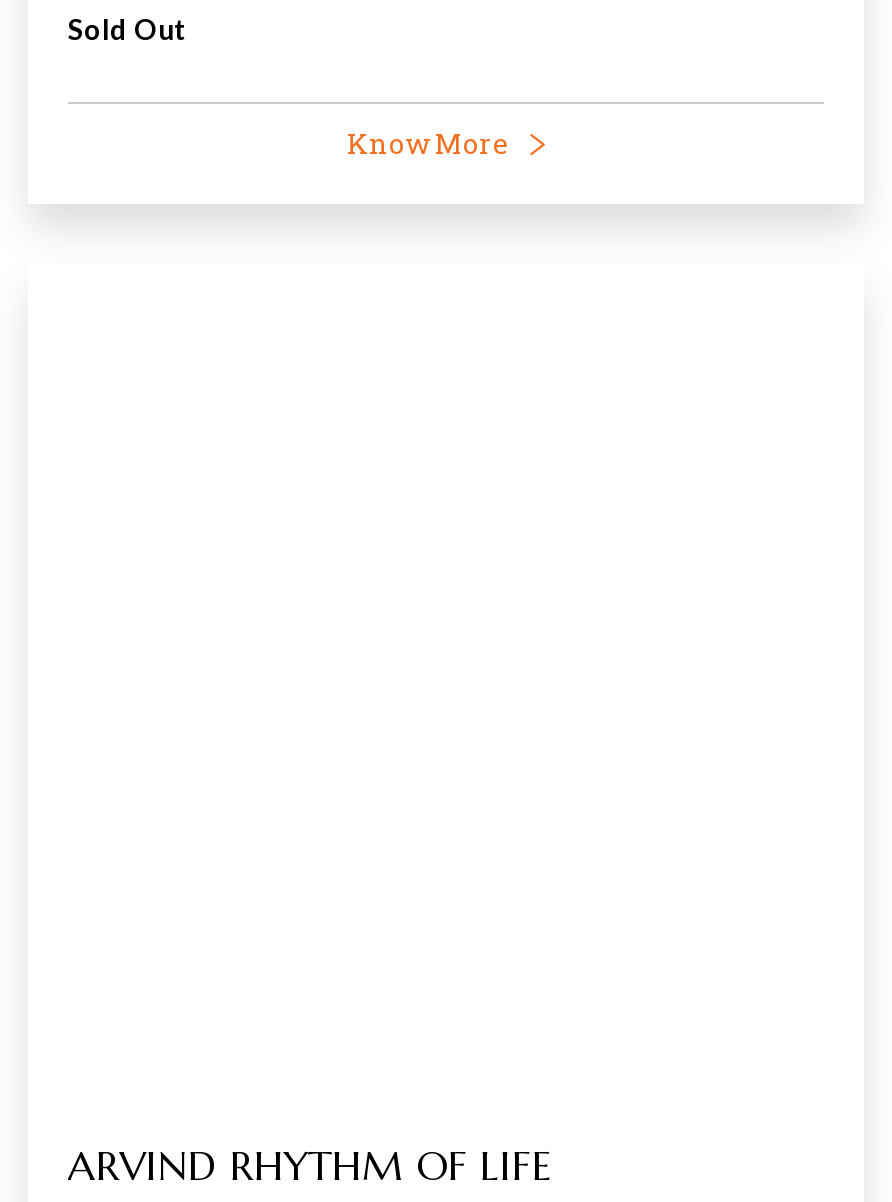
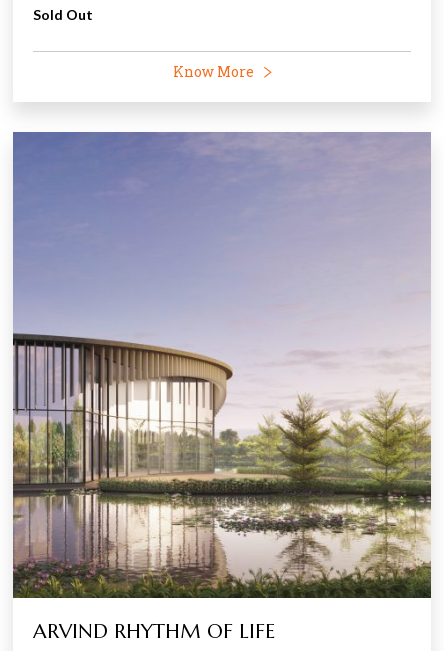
none -> [12,131,432,599] [image]

